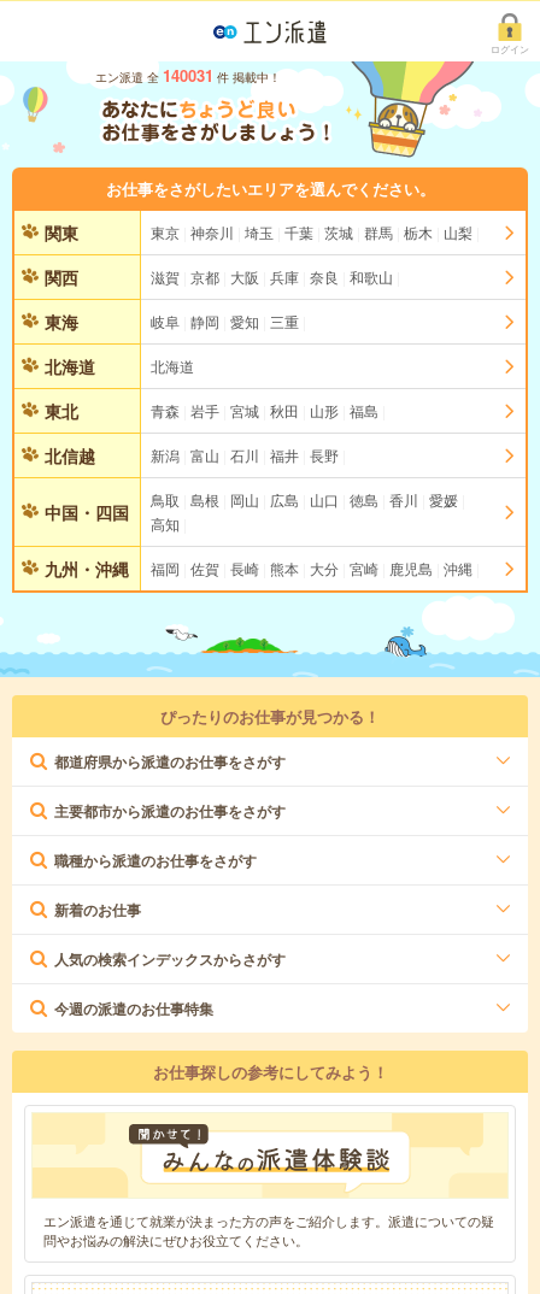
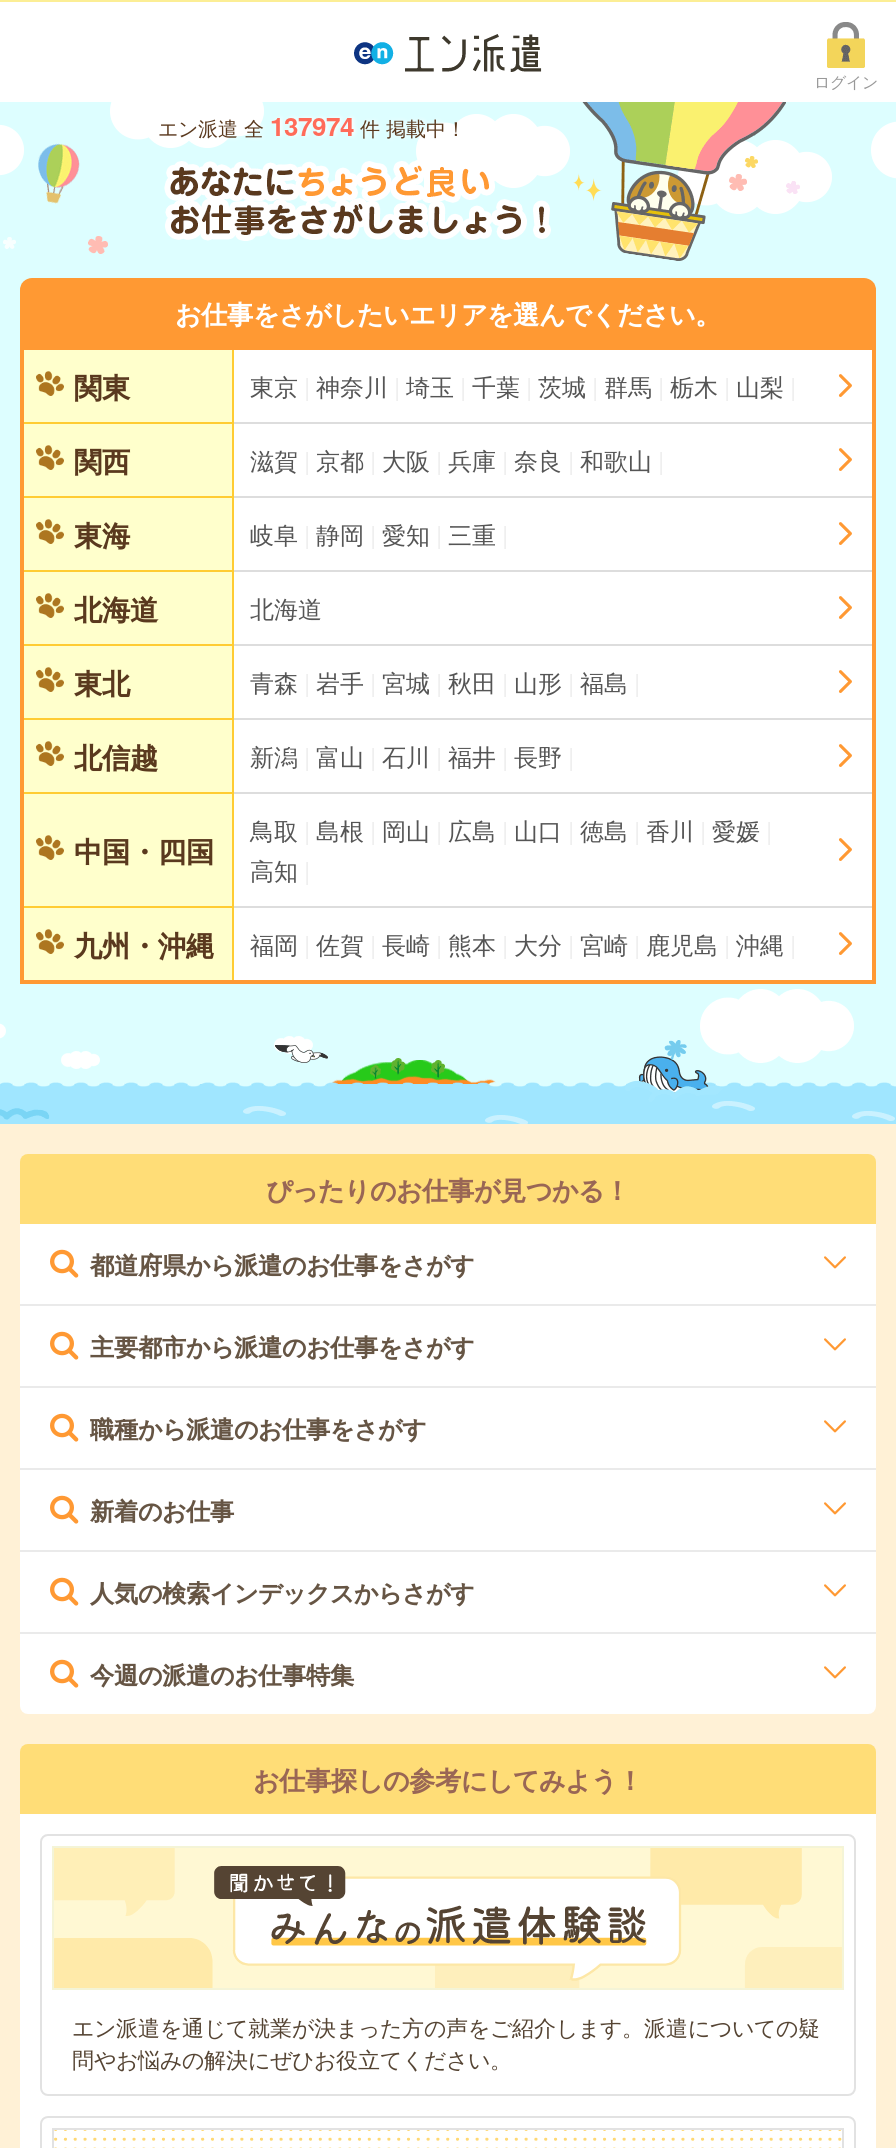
[95,64,281,87] エン派遣 全 140031 件 掲載中！ -> [158,107,466,145] エン派遣 全 137974 件 掲載中！

